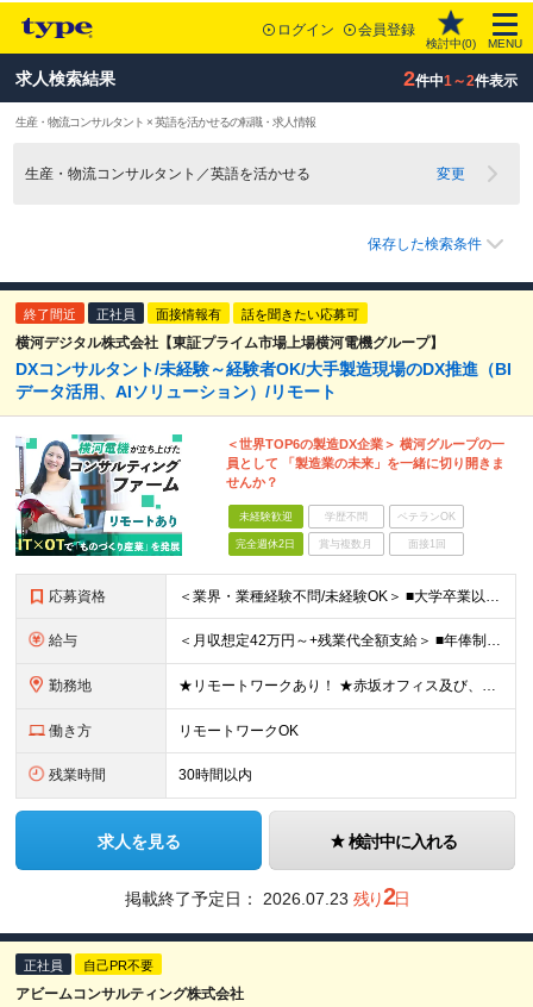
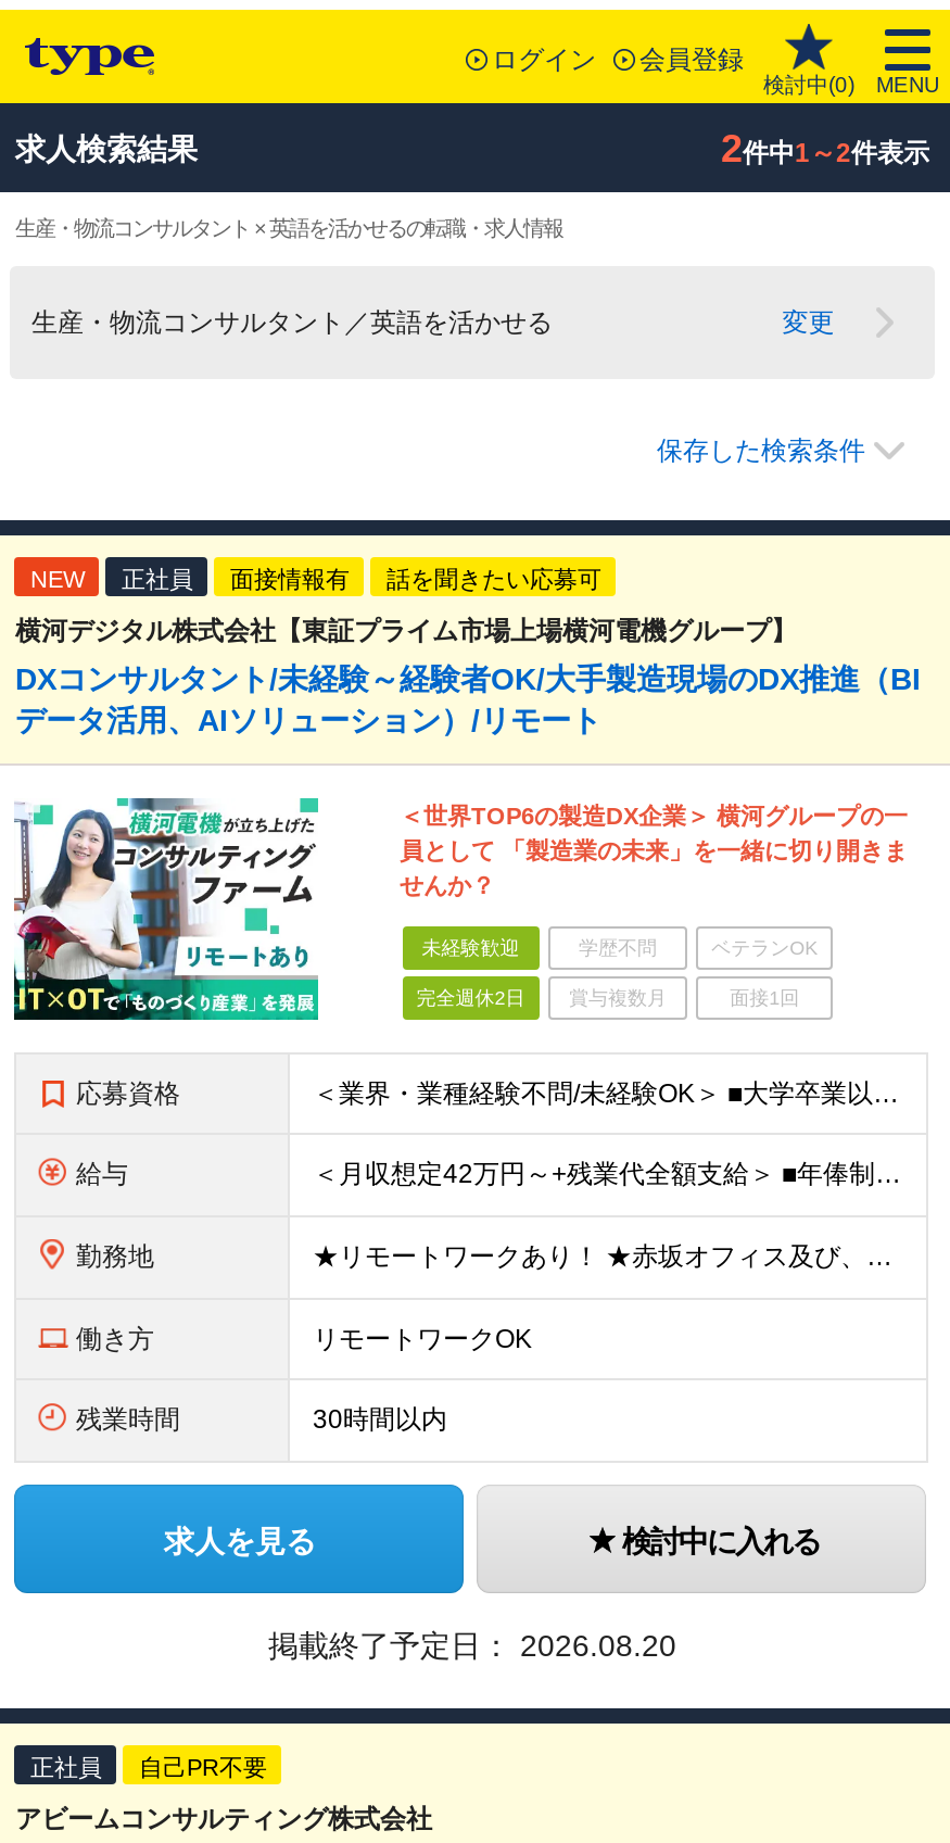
[24,307,77,321] 終了間近 -> [30,566,84,592] NEW
[124,883,409,909] 掲載終了予定日：2026.07.23 残り2日 -> [268,1628,676,1663] 掲載終了予定日：2026.08.20

